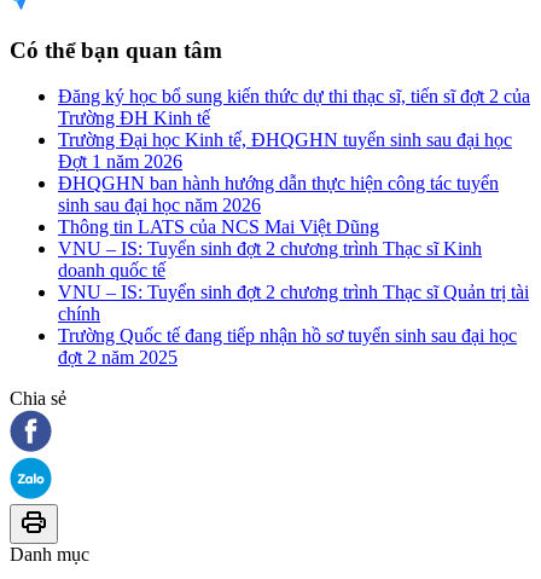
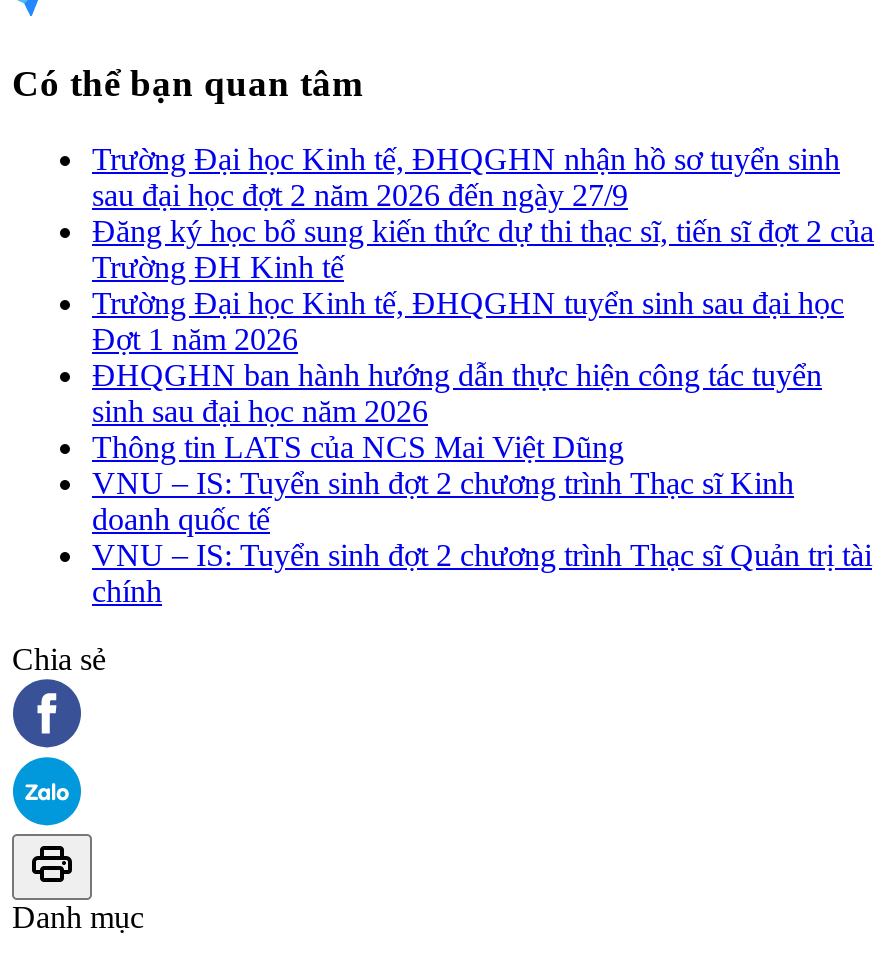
none -> [92,142,840,212] Trường Đại học Kinh tế, ĐHQGHN nhận hồ sơ tuyển sinh | sau đại học đợt 2 năm 2026 đến ngày 27/9
moved [58,86,530,324] -> [92,214,874,608]: Đăng ký học bổ sung kiến thức dự thi thạc sĩ, tiến sĩ đợt 2 của | Trường ĐH Kinh tế | Trường Đại học Kinh tế, ĐHQGHN tuyển sinh sau đại học | ... | VNU – IS: Tuyển sinh đợt 2 chương trình Thạc sĩ Quản trị tài | chính
[58,325,517,368] Trường Quốc tế đang tiếp nhận hồ sơ tuyển sinh sau đại học | đợt 2 năm 2025 -> none

